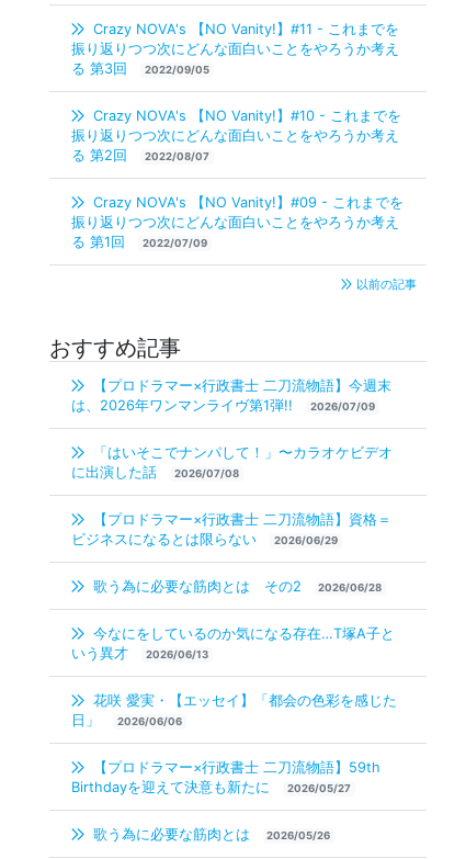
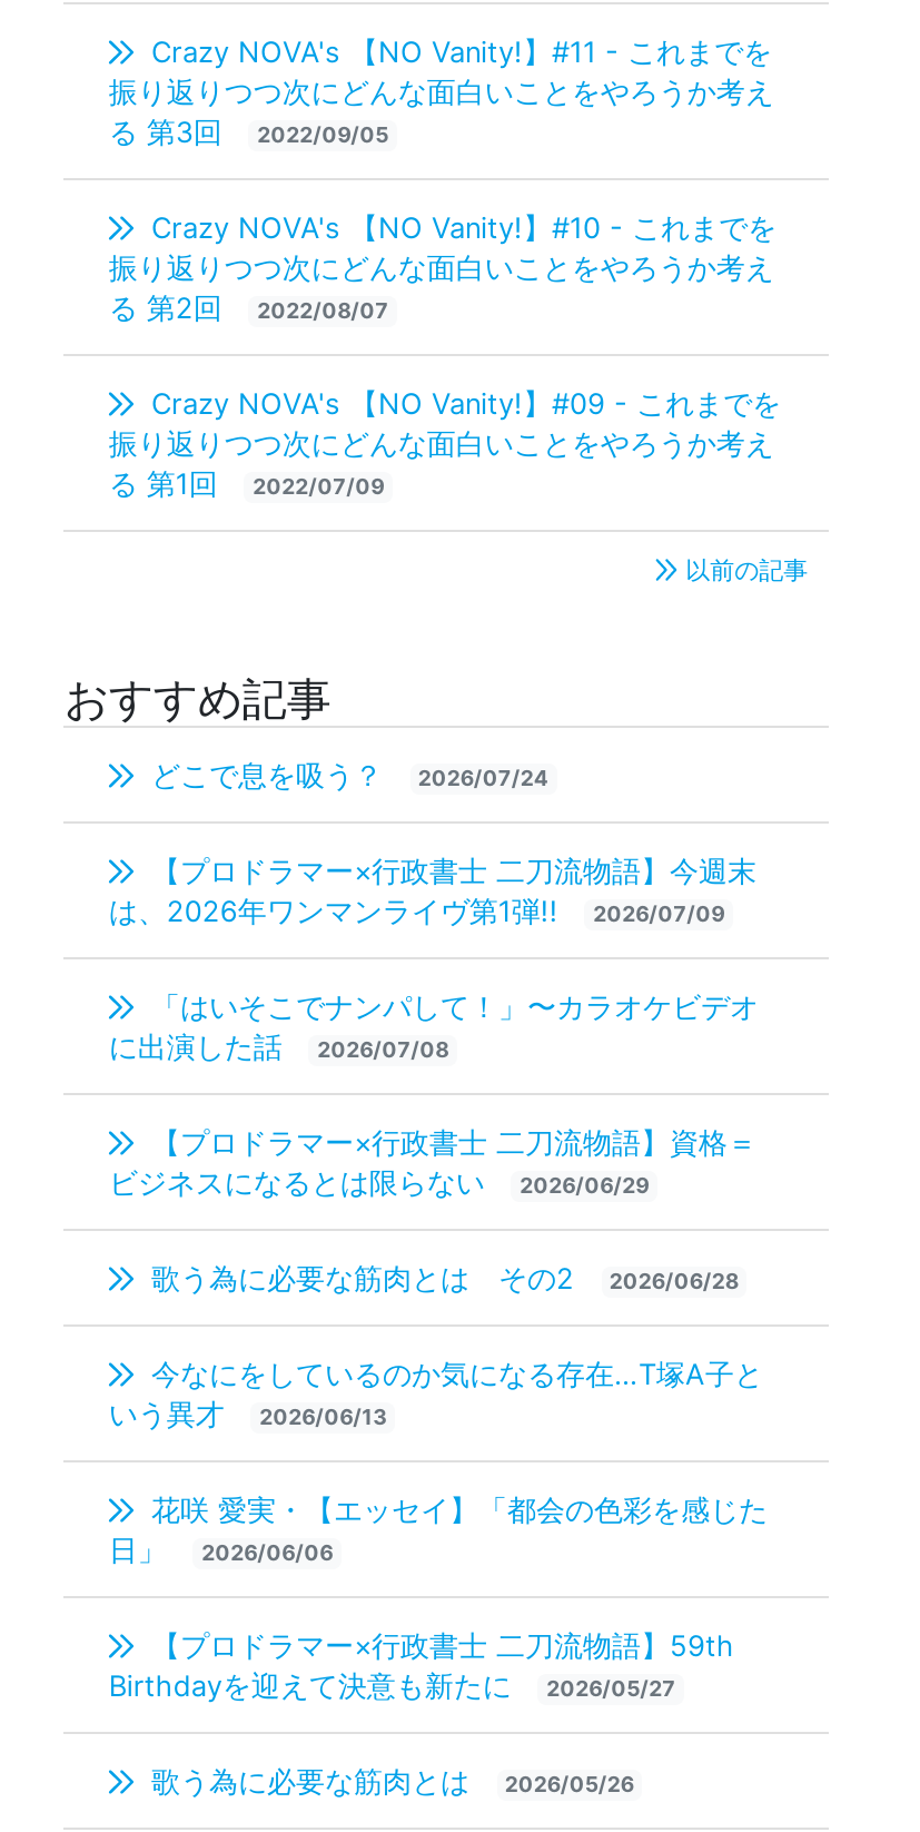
none -> [142,759,549,793] どこで息を吸う？ | 2026/07/24

